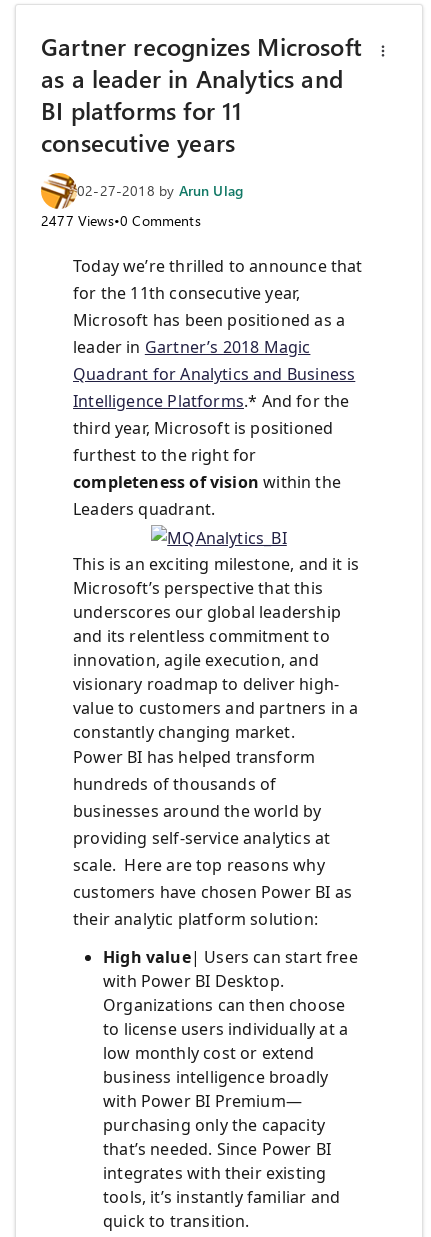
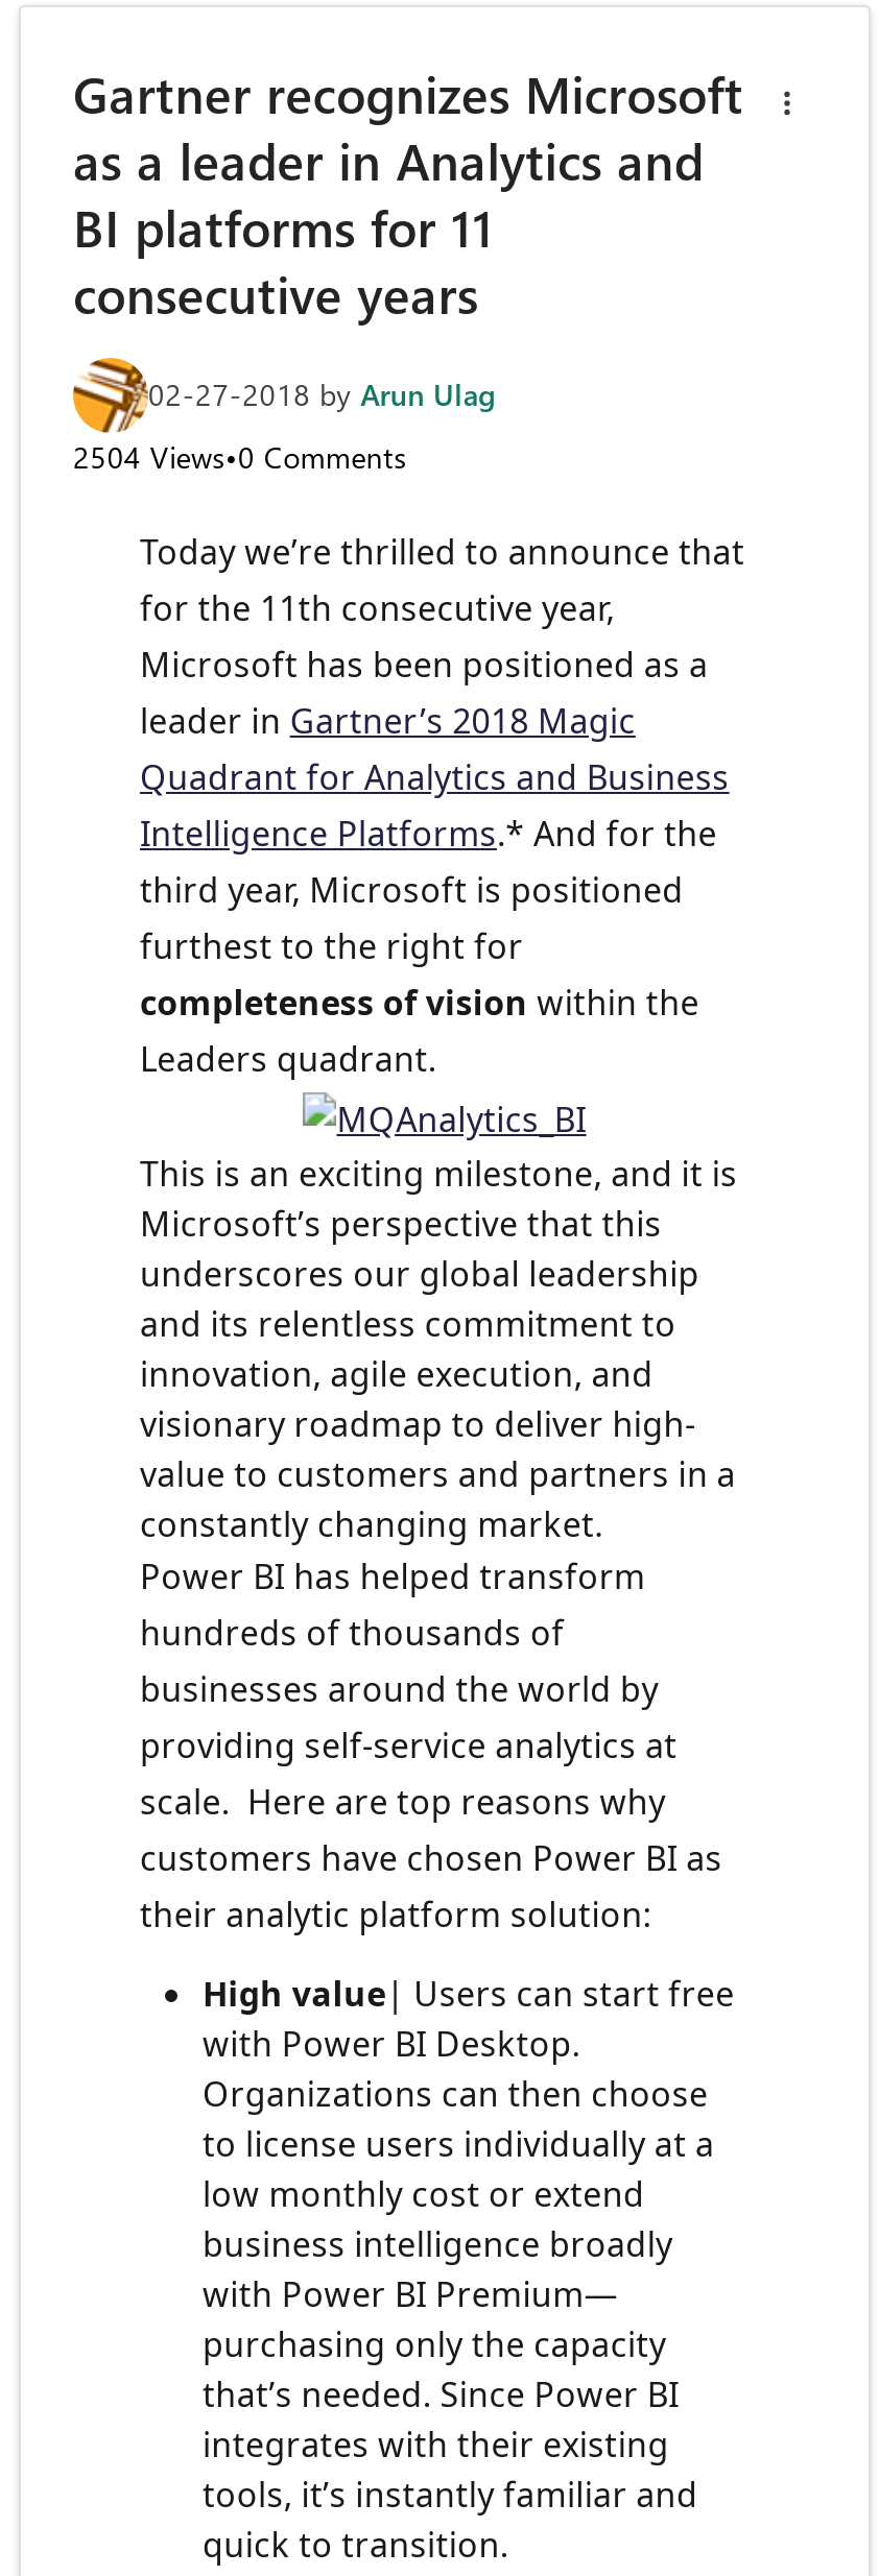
[41,211,201,230] 2477 Views•0 Comments -> [73,438,407,478] 2504 Views•0 Comments

